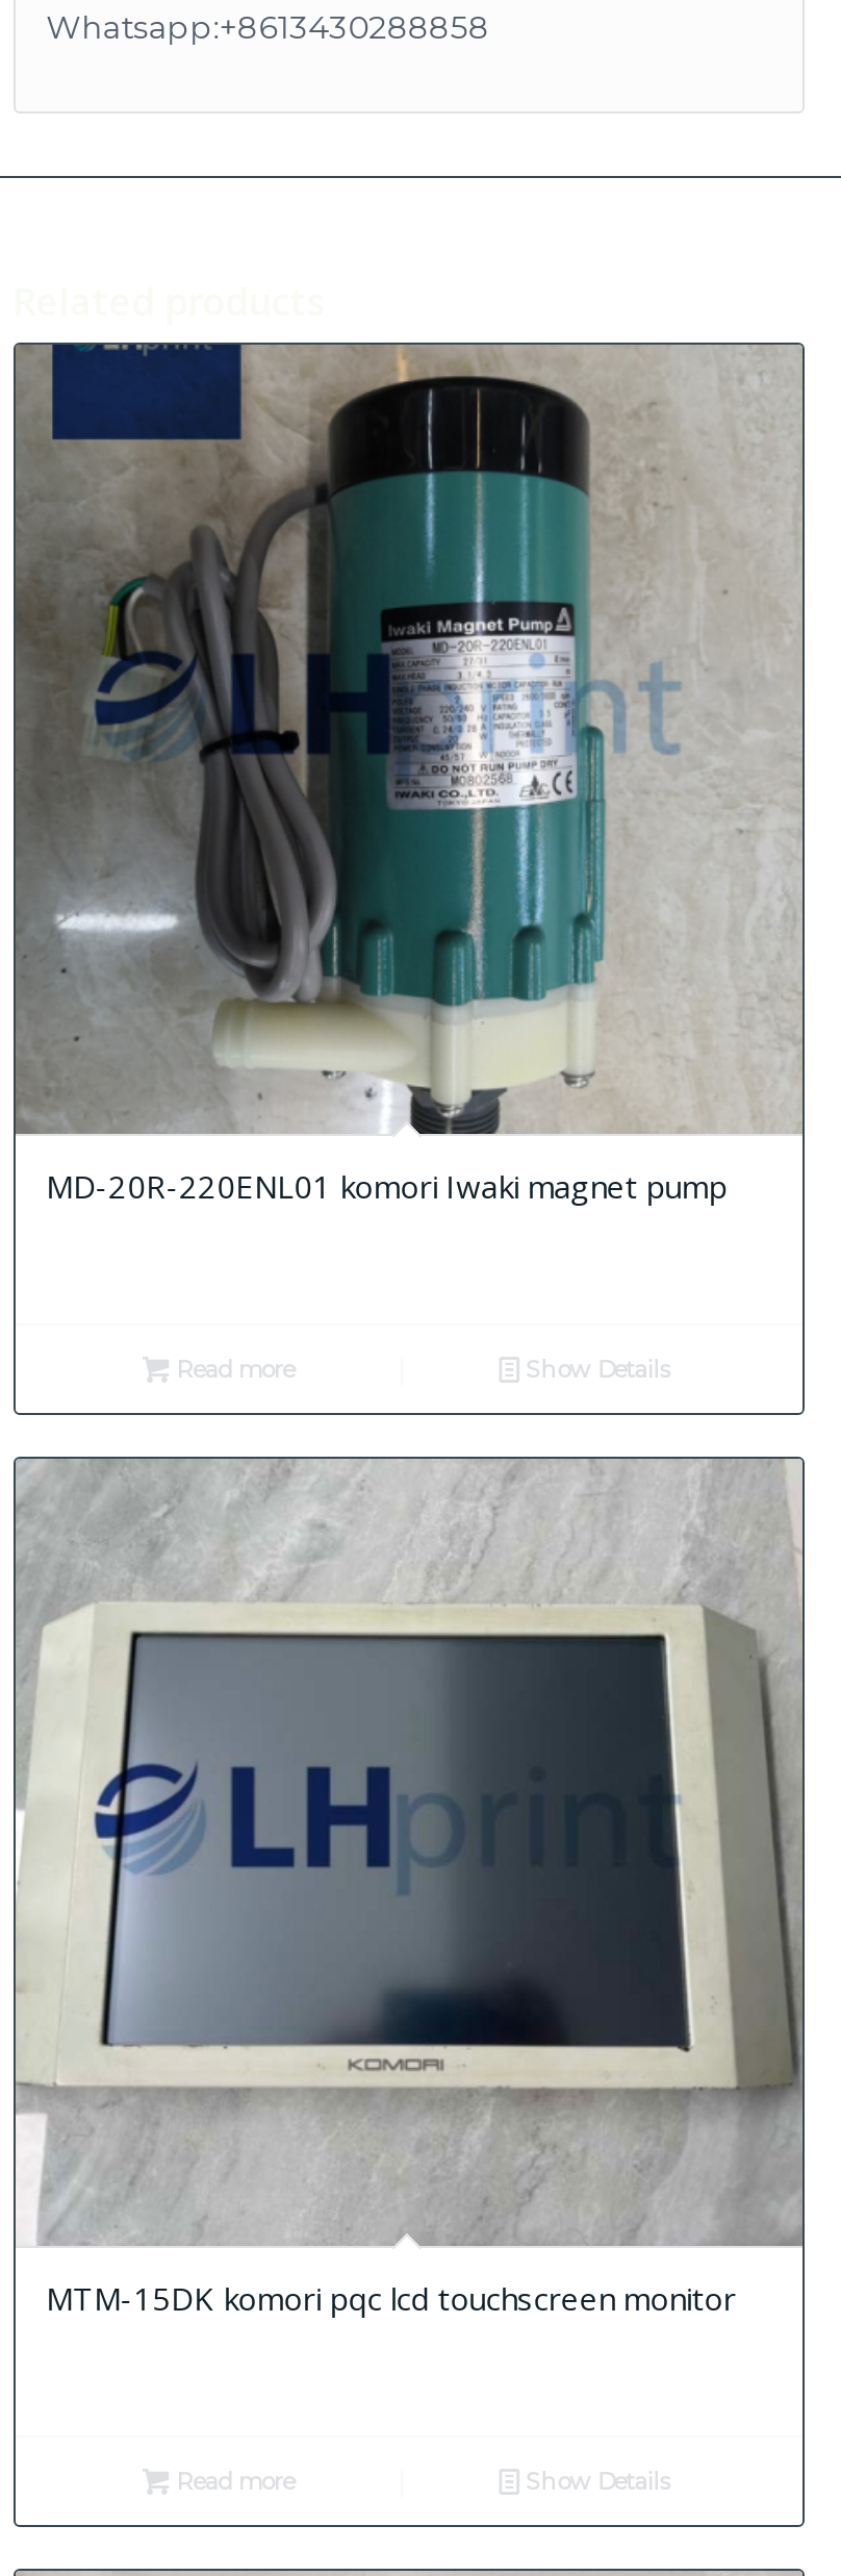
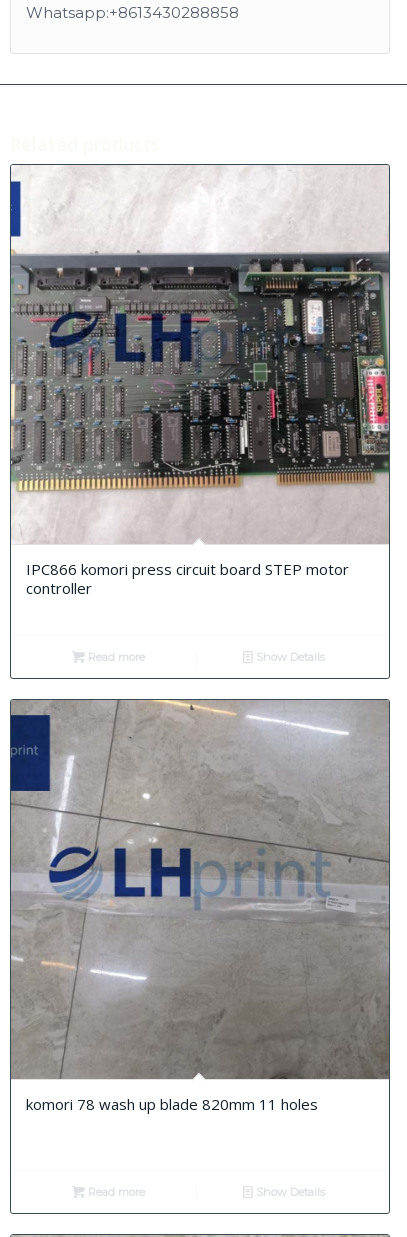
[14,344,805,1206] [image] | MD-20R-220ENL01 komori Iwaki magnet pump -> [10,165,390,598] [image] | IPC866 komori press circuit board STEP motor | controller
[14,1460,802,2319] [image] | MTM-15DK komori pqc lcd touchscreen monitor -> [10,700,389,1114] [image] | komori 78 wash up blade 820mm 11 holes

